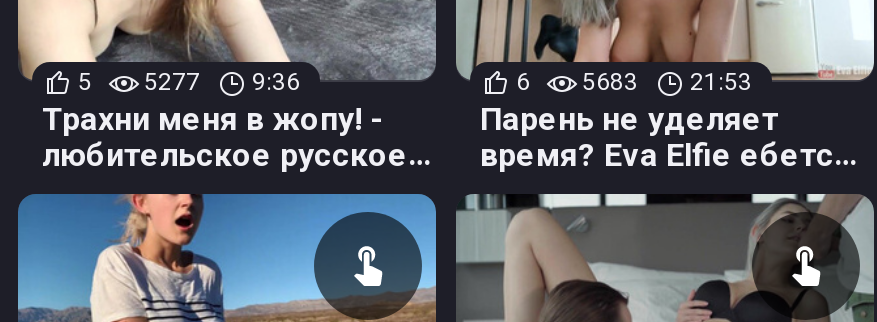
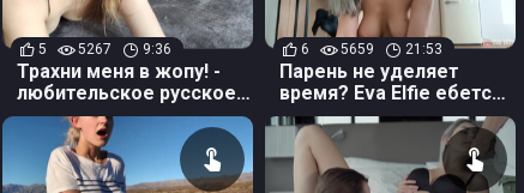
[78,67,300,95] 5 5277 9:36 -> [38,40,171,57] 5 5267 9:36
[516,67,752,95] 6 5683 21:53 -> [301,40,442,57] 6 5659 21:53

